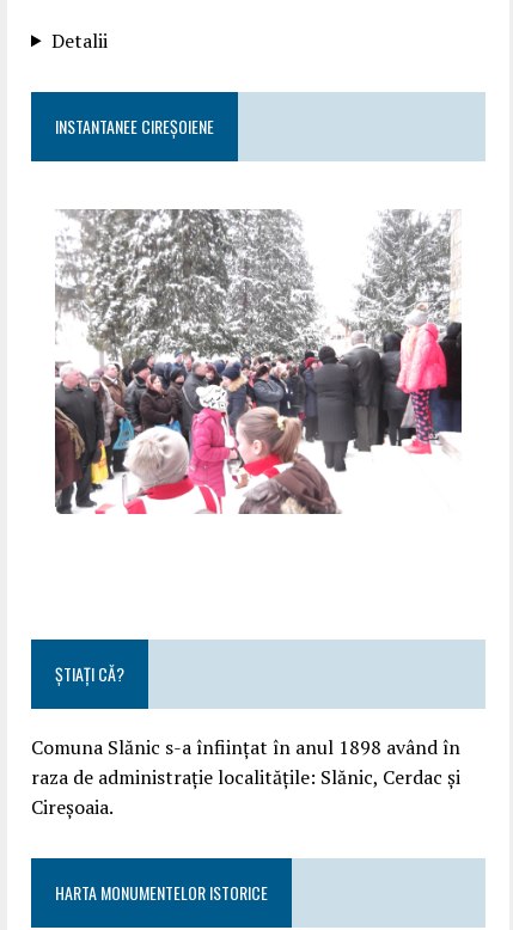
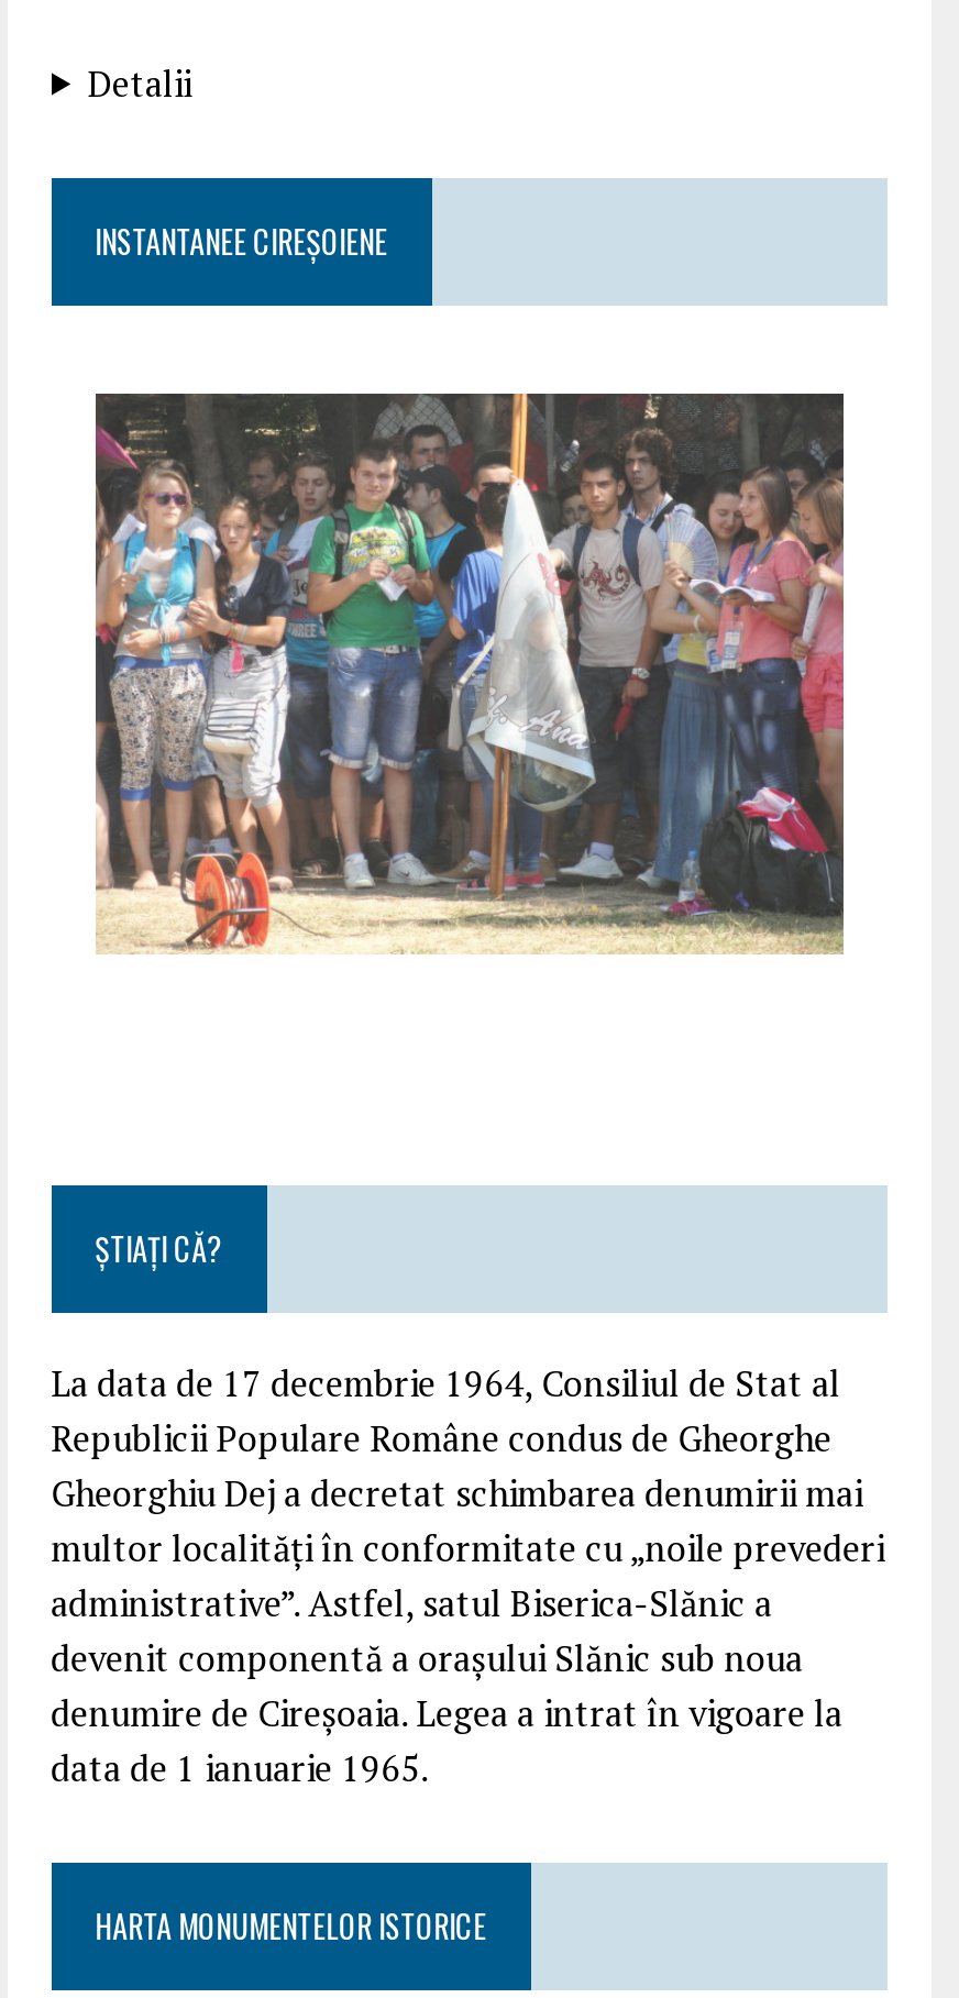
[54,209,463,515] [image] -> [93,391,846,957] [image]
[31,733,460,819] Comuna Slănic s-a înființat în anul 1898 având în | raza de administrație localitățile: Slănic, Cerdac și | Cireșoaia. -> [51,1358,884,1791] La data de 17 decembrie 1964, Consiliul de Stat al | Republicii Populare Române condus de Gheorghe | Gheorghiu Dej a decretat schimbarea denumirii mai | multor localități în conformitate cu „noile prevederi | administrative”. Astfel, satul Biserica-Slănic a | devenit componentă a orașului Slănic sub noua | denumire de Cireșoaia. Legea a intrat în vigoare la | data de 1 ianuarie 1965.

